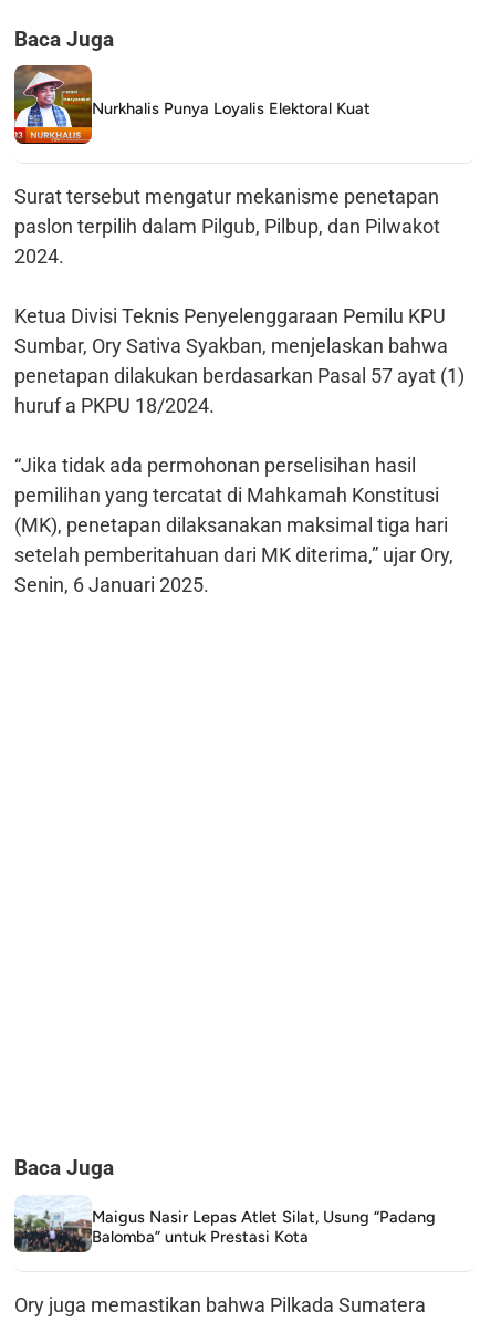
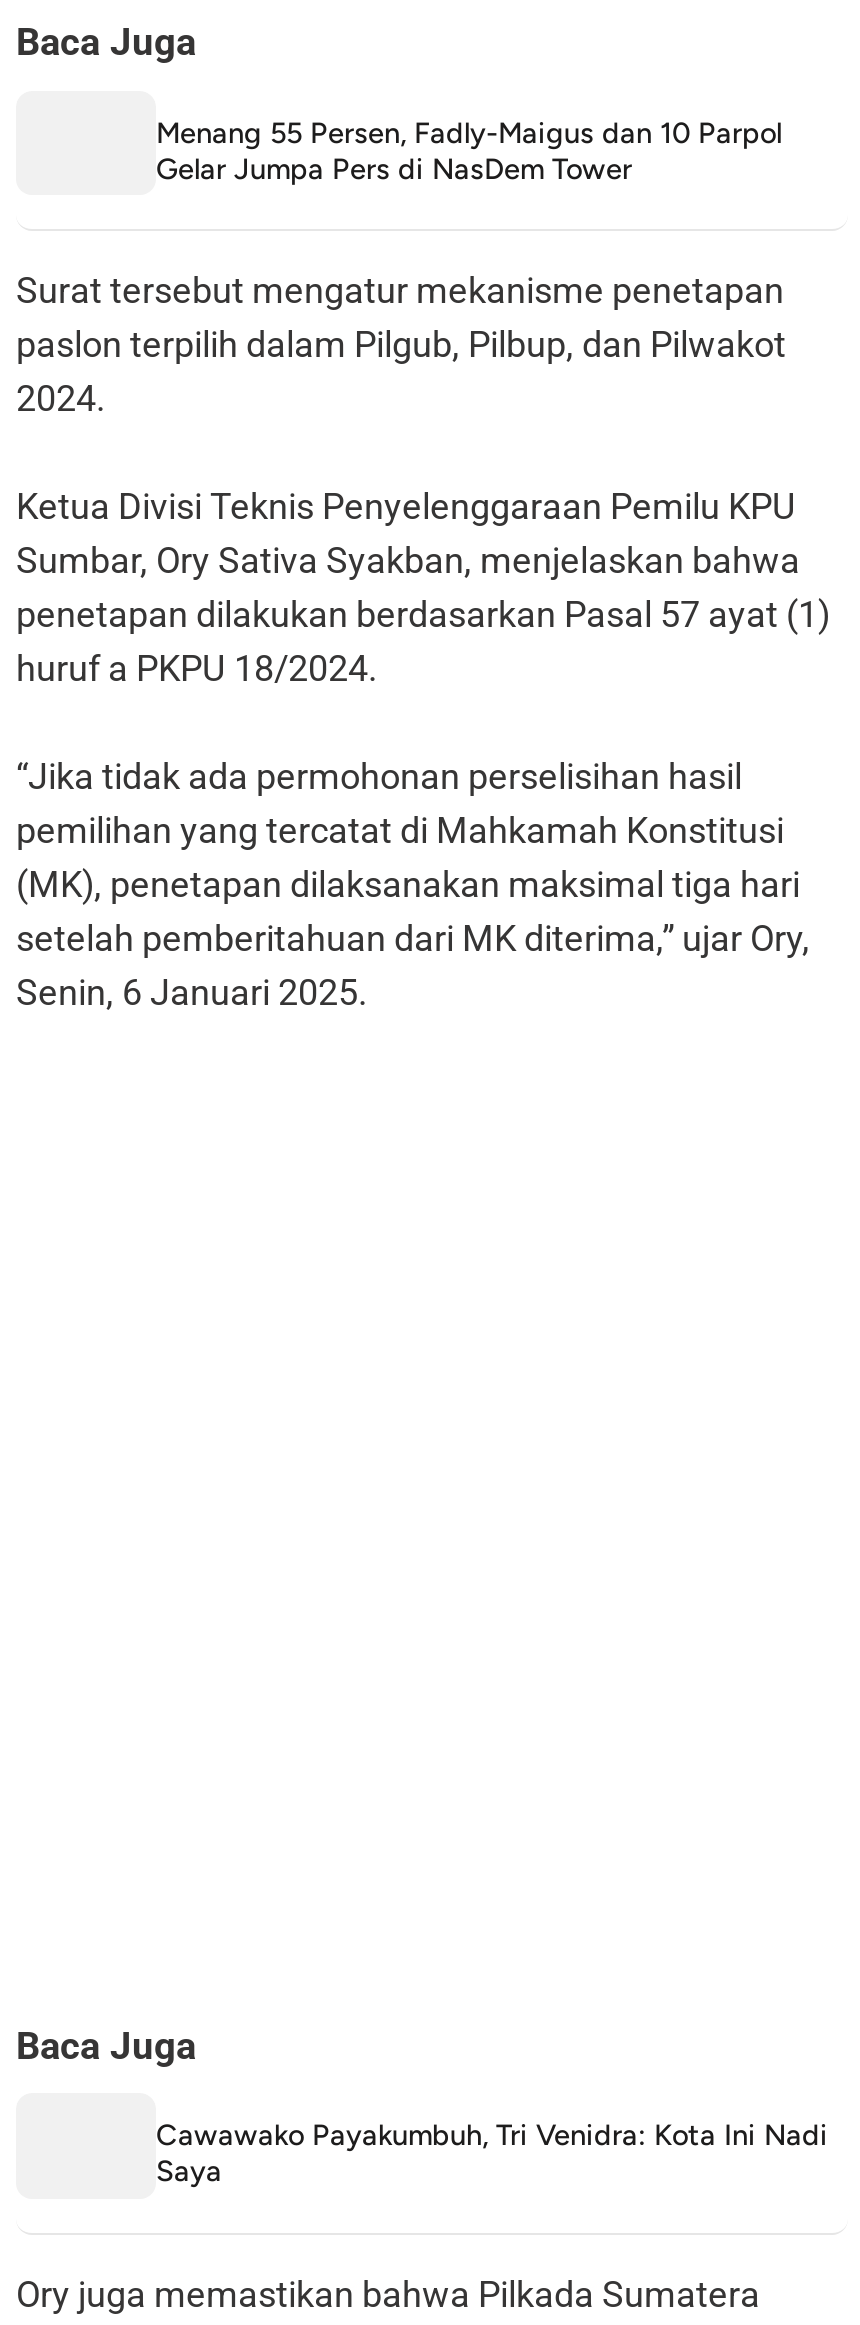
[13,64,92,145] [image] -> none
[92,99,371,119] Nurkhalis Punya Loyalis Elektoral Kuat -> [156,114,782,186] Menang 55 Persen, Fadly-Maigus dan 10 Parpol | Gelar Jumpa Pers di NasDem Tower
[13,1196,76,1253] [image] -> none
[92,1207,436,1247] Maigus Nasir Lepas Atlet Silat, Usung “Padang | Balomba” untuk Prestasi Kota -> [156,2118,828,2190] Cawawako Payakumbuh, Tri Venidra: Kota Ini Nadi | Saya

